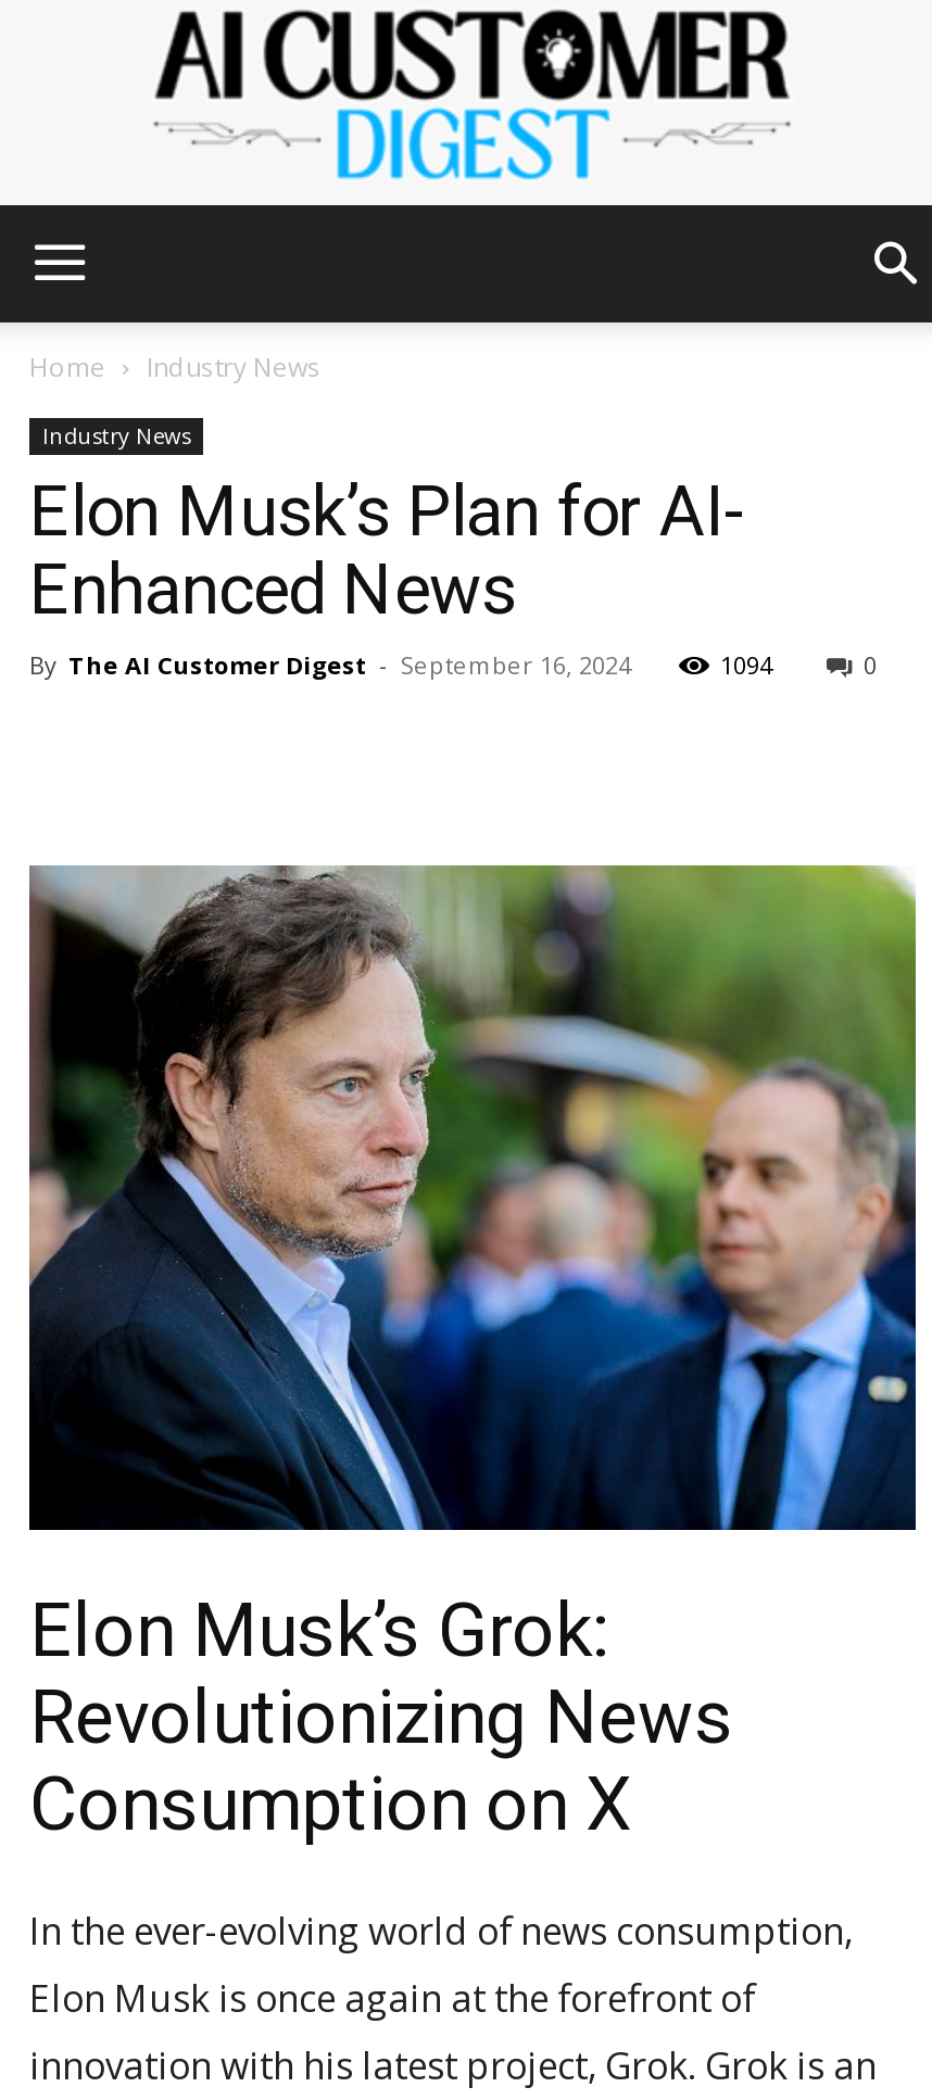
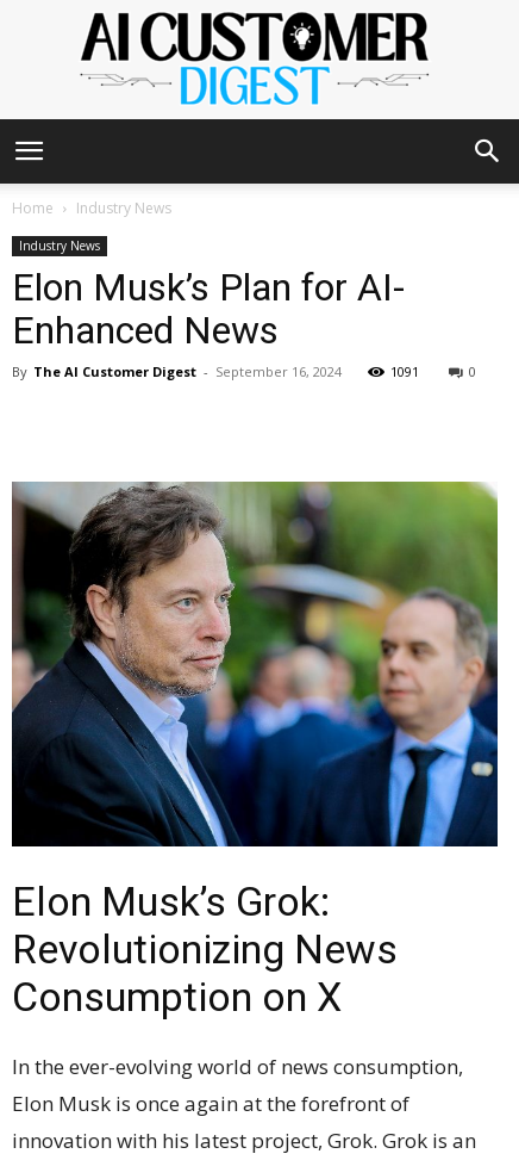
[720,648,772,681] 1094 -> [390,362,419,380] 1091

